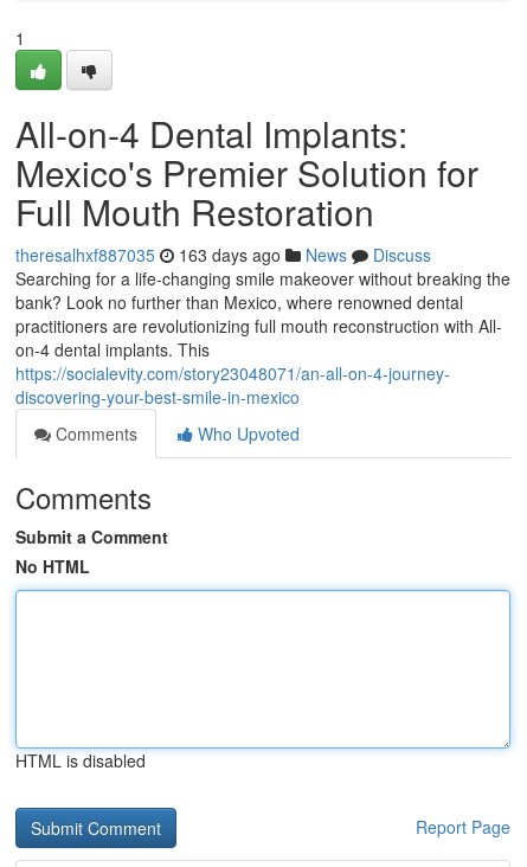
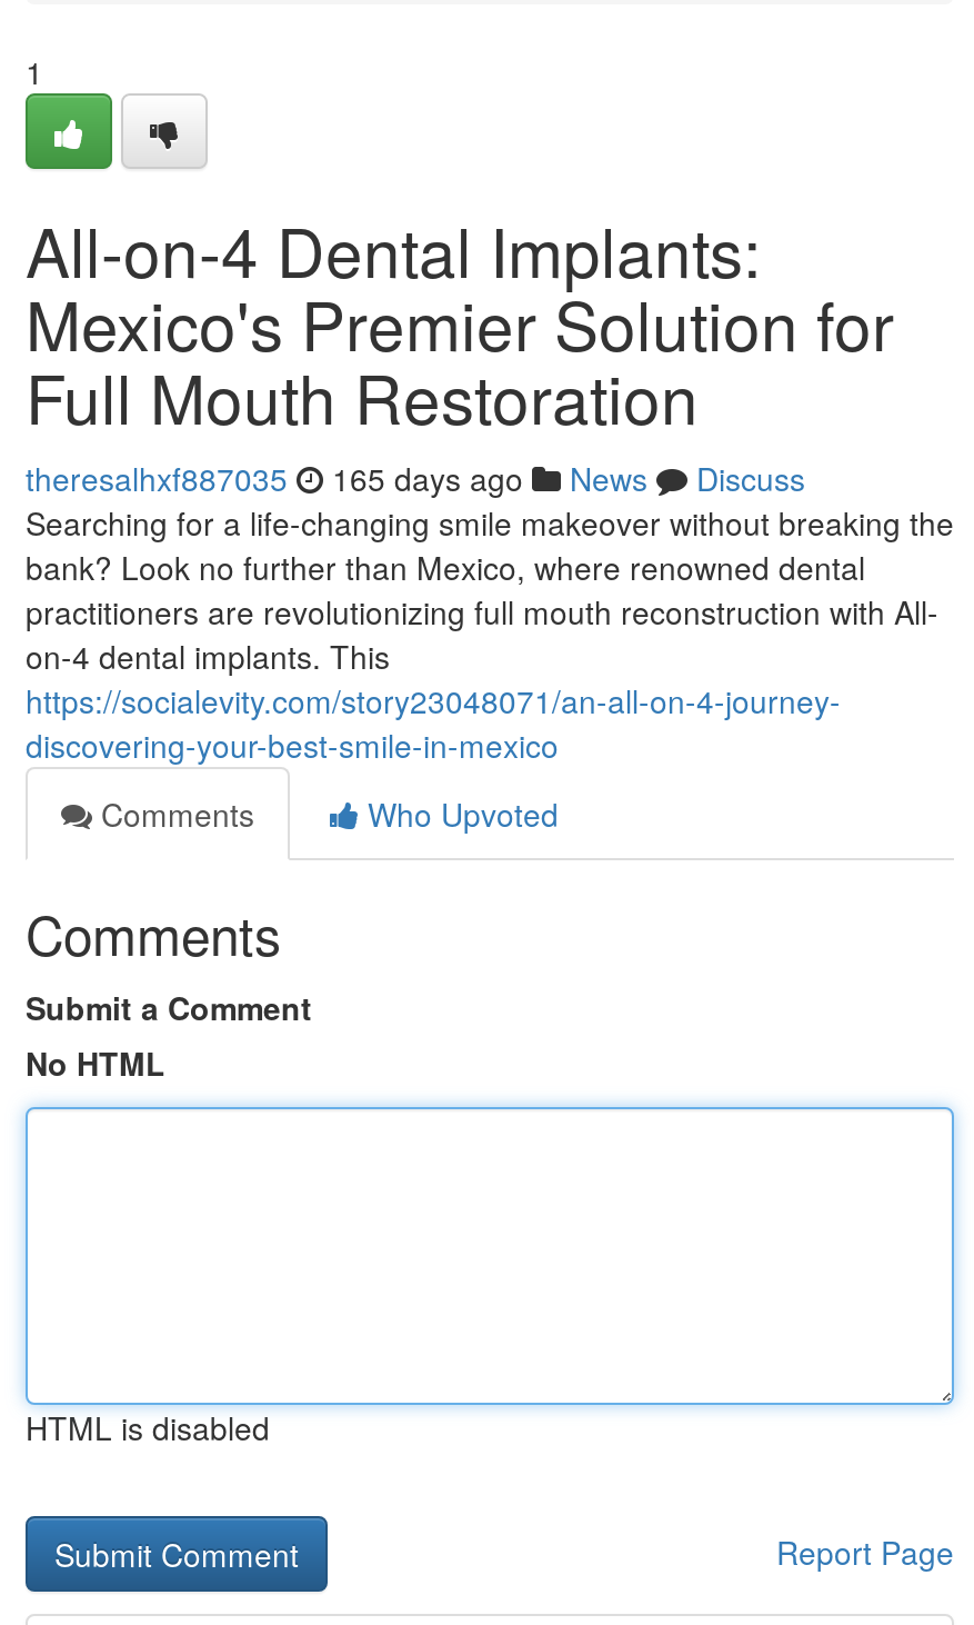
[15,243,431,266] theresalhxf887035 163 days ago News Discuss -> [26,456,805,500] theresalhxf887035 165 days ago News Discuss

